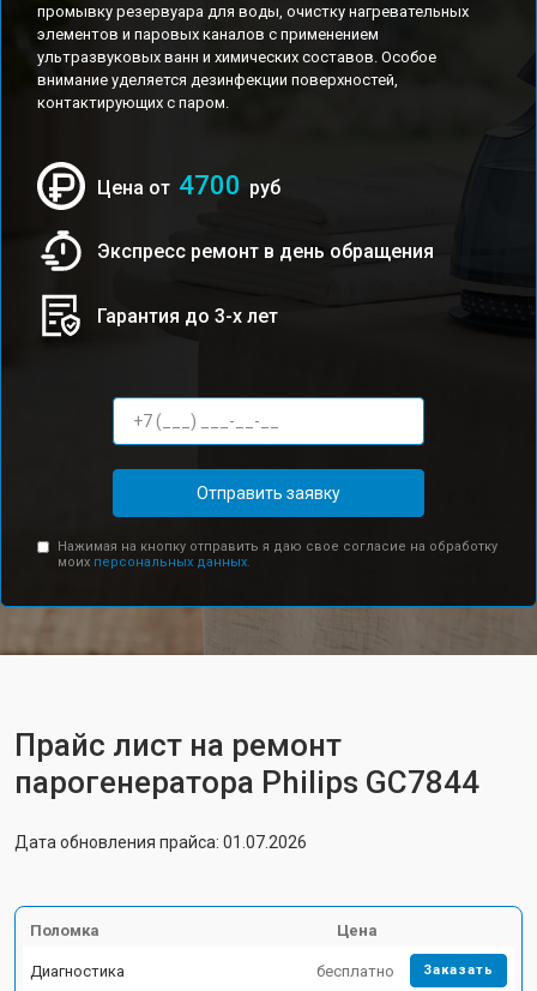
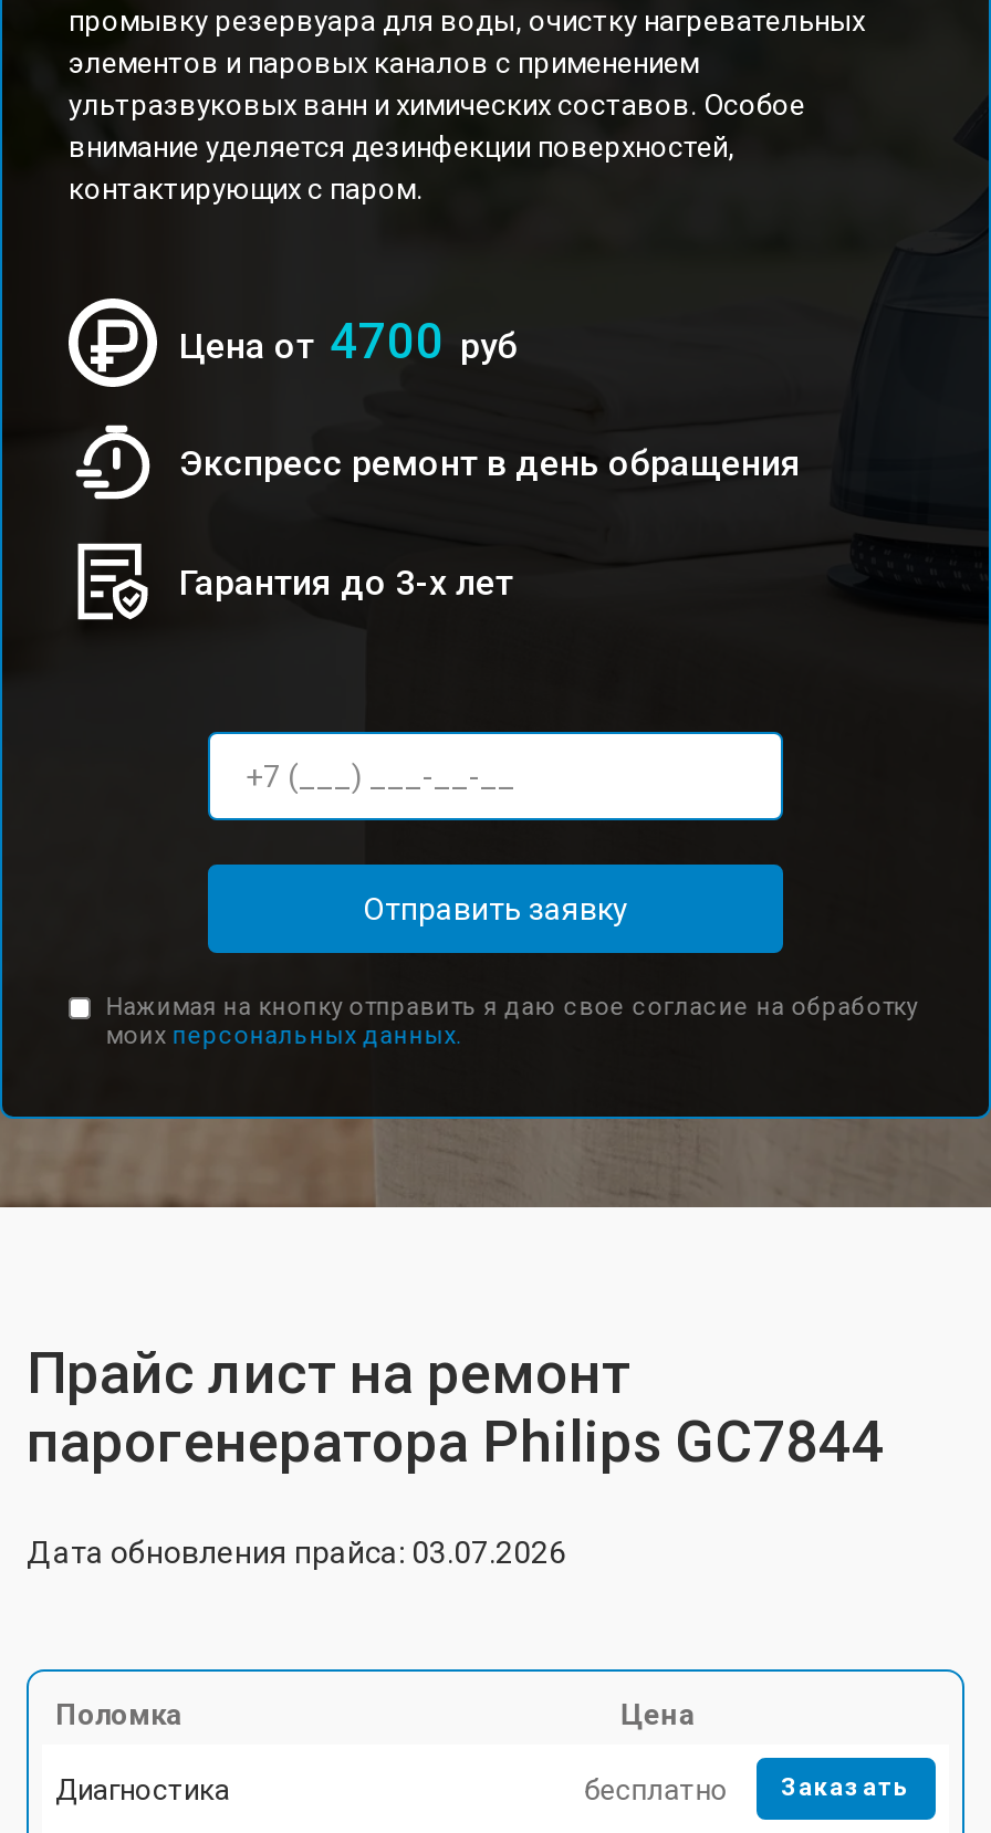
[14,833,307,852] Дата обновления прайса: 01.07.2026 -> [27,1535,566,1570] Дата обновления прайса: 03.07.2026

